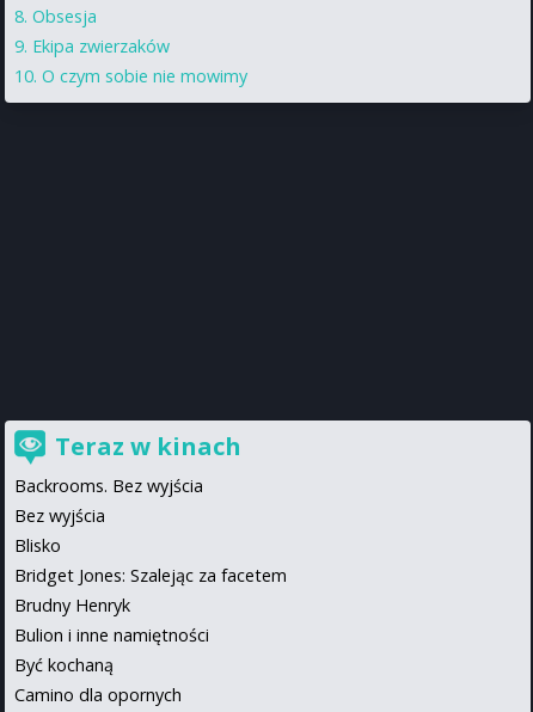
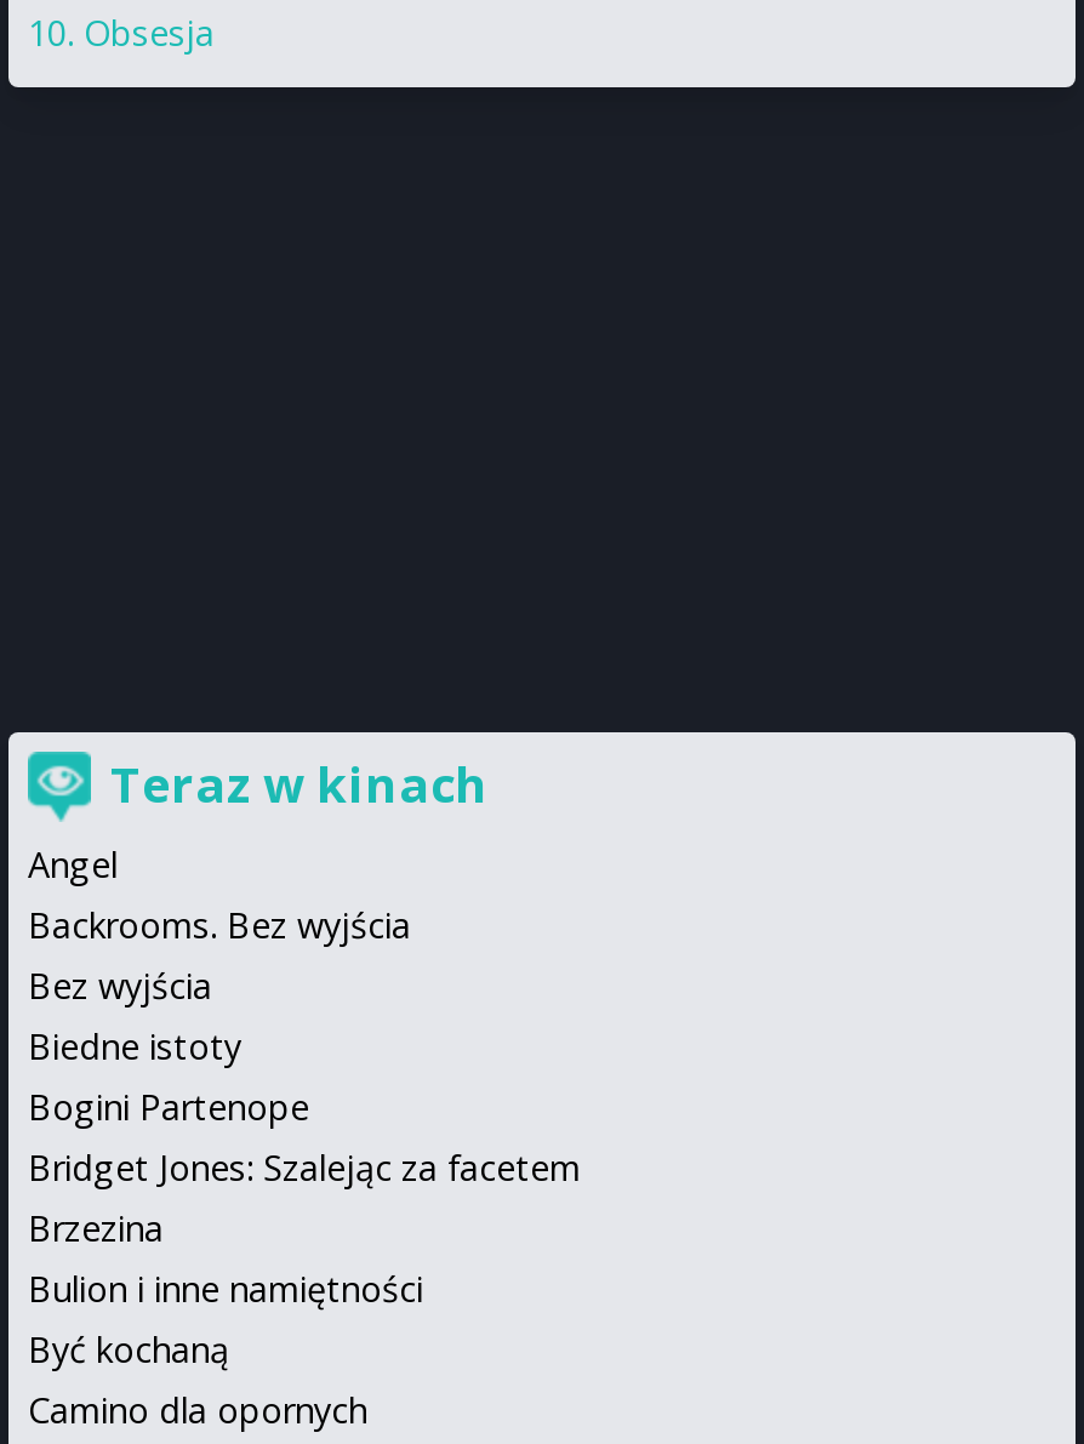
[32,35,247,87] Ekipa zwierzaków | O czym sobie nie mowimy -> none
moved [55,430,241,462] -> [110,752,489,817]: Teraz w kinach
none -> [28,841,118,887] Angel
moved [14,474,203,527] -> [28,902,411,1009]: Backrooms. Bez wyjścia | Bez wyjścia
[14,534,61,557] Blisko -> [28,1023,309,1130] Biedne istoty | Bogini Partenope
[14,594,130,616] Brudny Henryk -> [28,1205,164,1251] Brzezina

